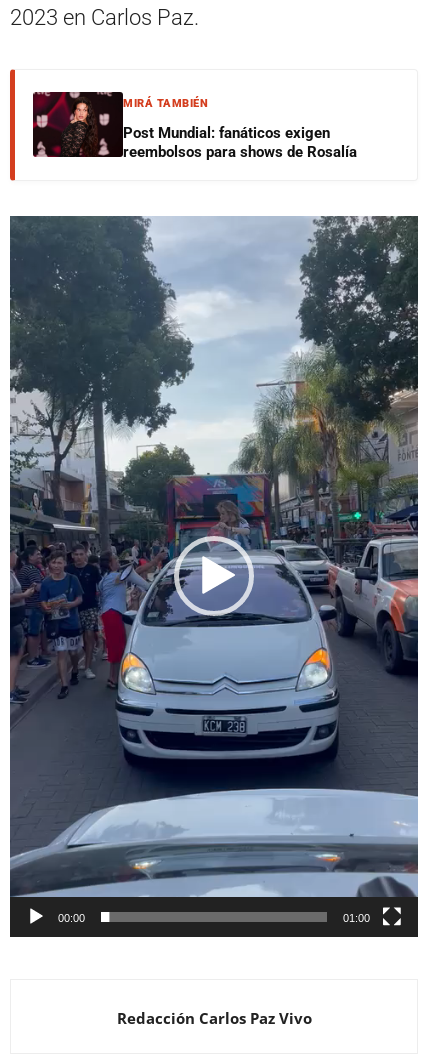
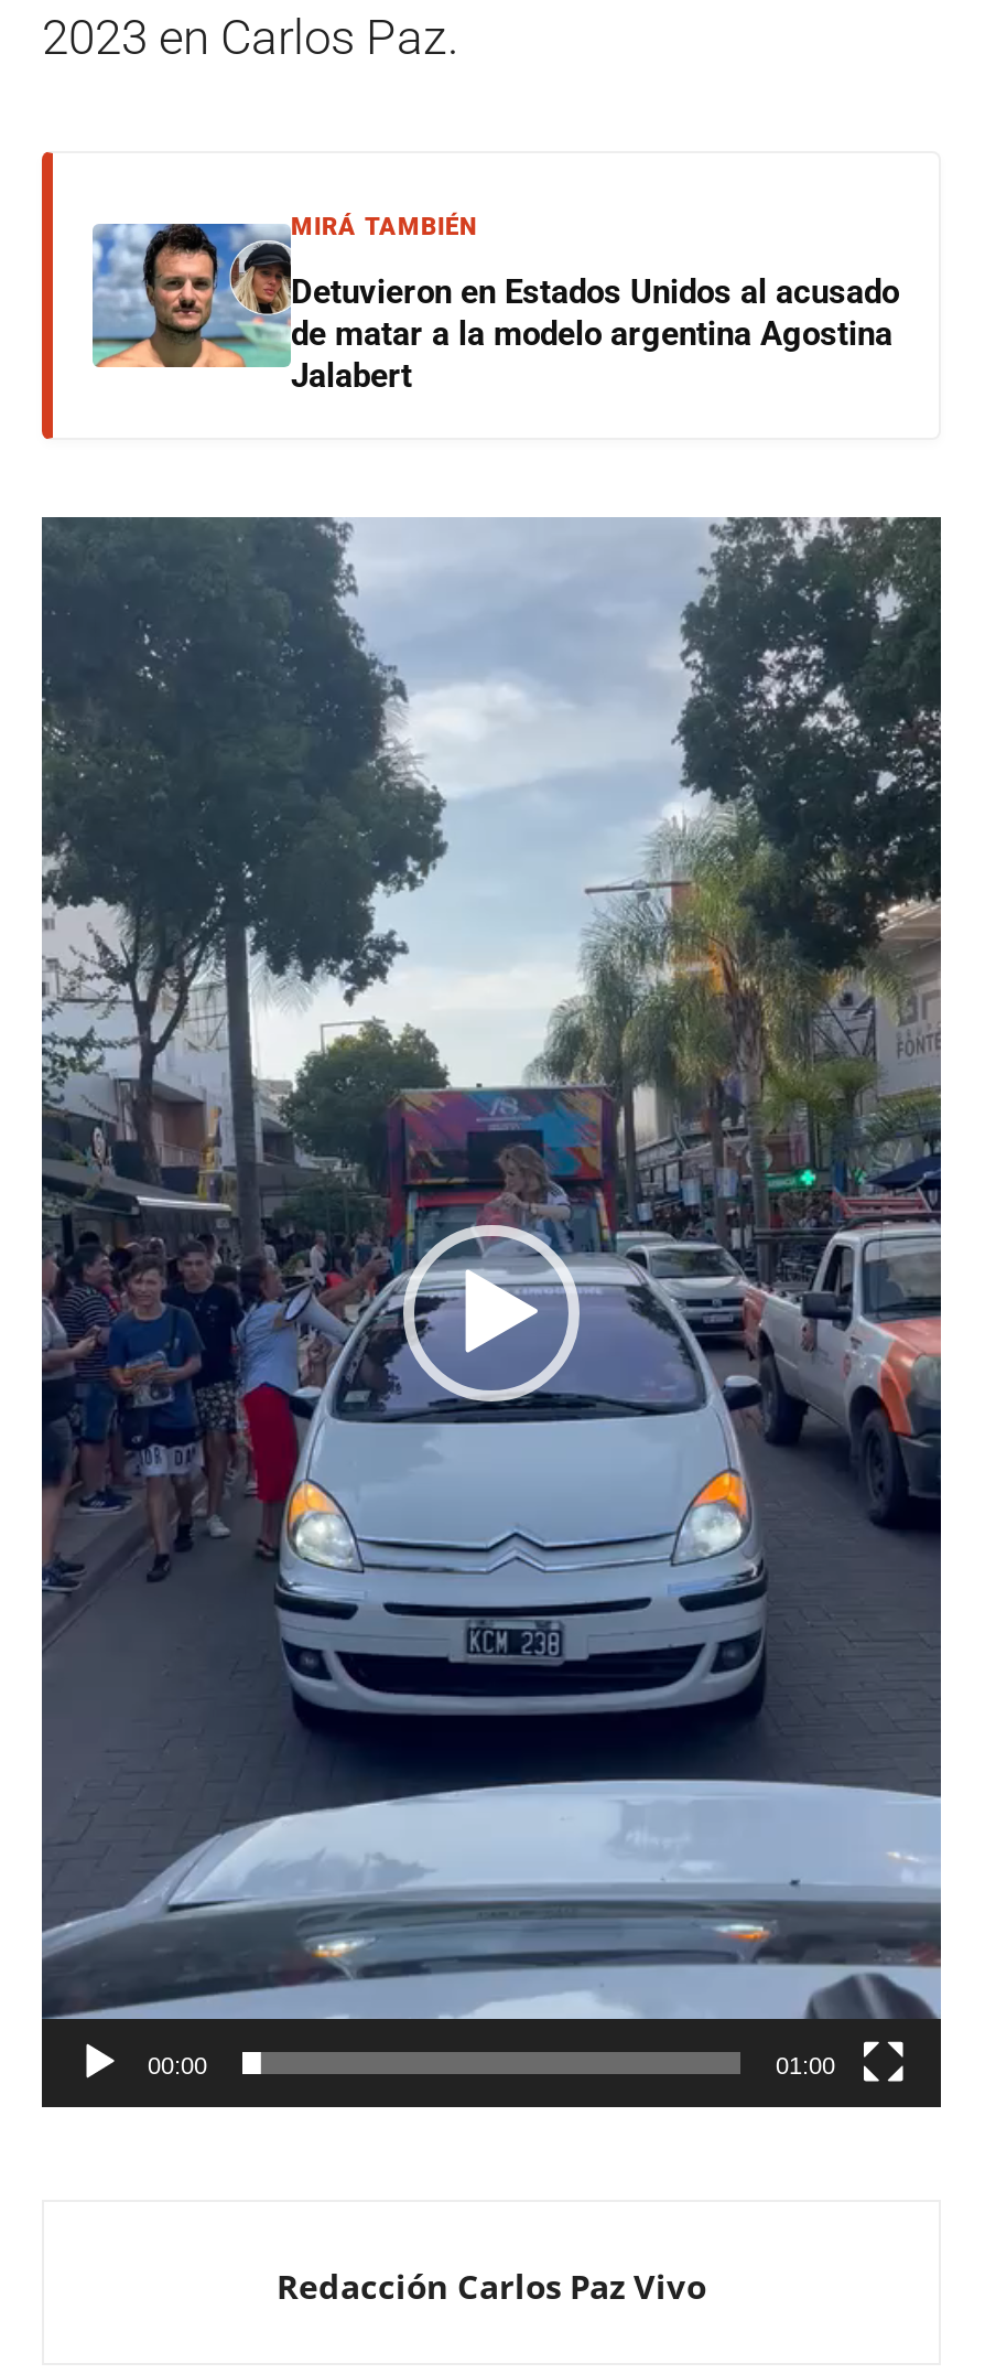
[32,91,357,161] [image] | Post Mundial: fanáticos exigen | reembolsos para shows de Rosalía -> [90,203,899,397] [image] | Detuvieron en Estados Unidos al acusado | de matar a la modelo argentina Agostina | Jalabert

